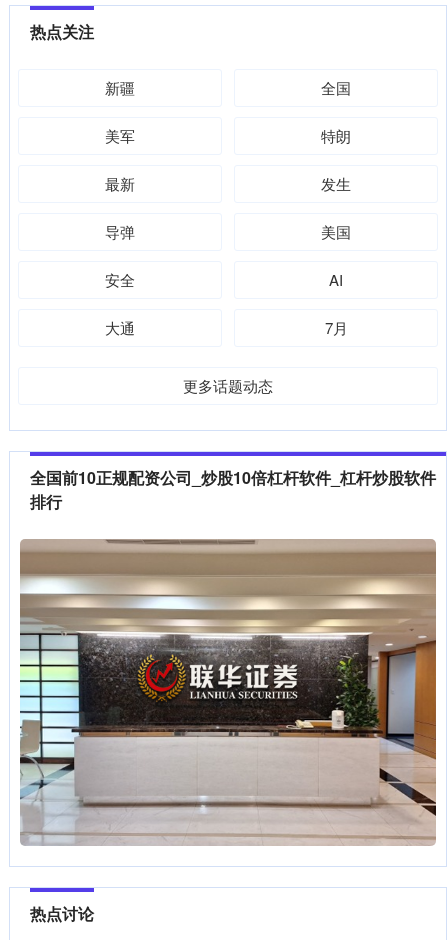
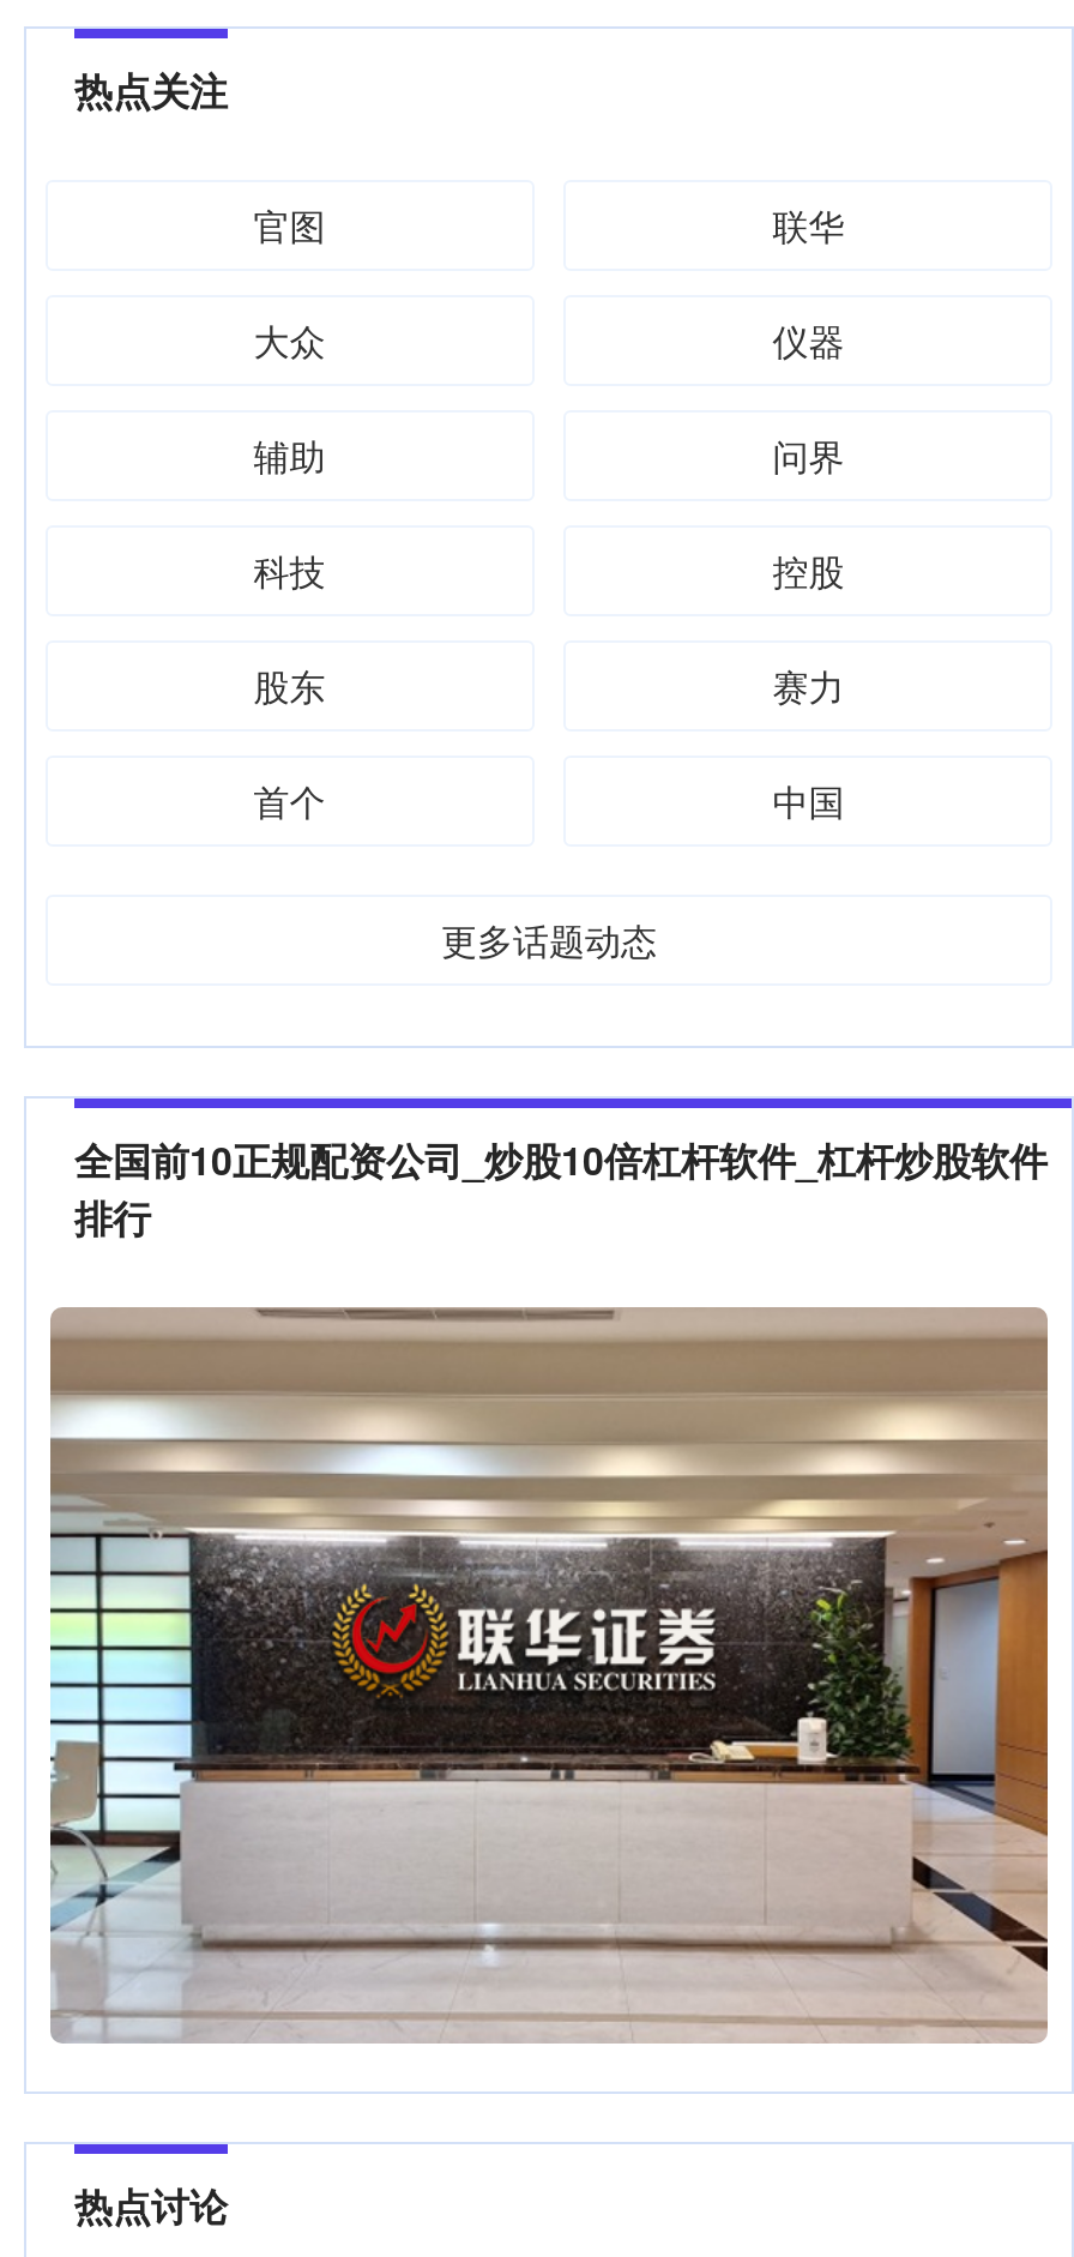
[105,77,351,98] 新疆 | 全国 -> [254,199,844,249] 官图 | 联华
[105,125,351,146] 美军 | 特朗 -> [254,314,844,364] 大众 | 仪器
[105,173,351,194] 最新 | 发生 -> [254,429,844,479] 辅助 | 问界
[105,221,351,242] 导弹 | 美国 -> [254,544,844,595] 科技 | 控股
[105,269,343,290] 安全 | AI -> [254,659,844,710] 股东 | 赛力
[105,317,348,338] 大通 | 7月 -> [254,774,844,825] 首个 | 中国

